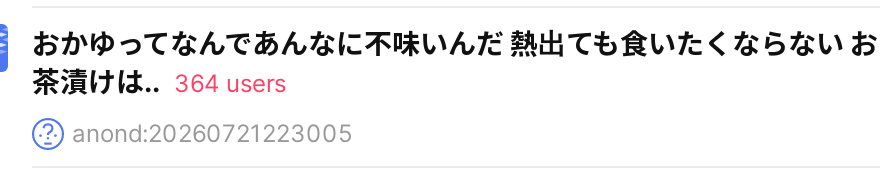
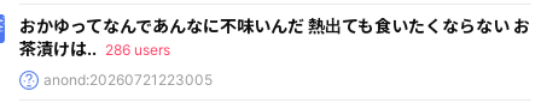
[32,64,286,98] 茶漬けは.. 364 users -> [19,38,170,59] 茶漬けは.. 286 users

